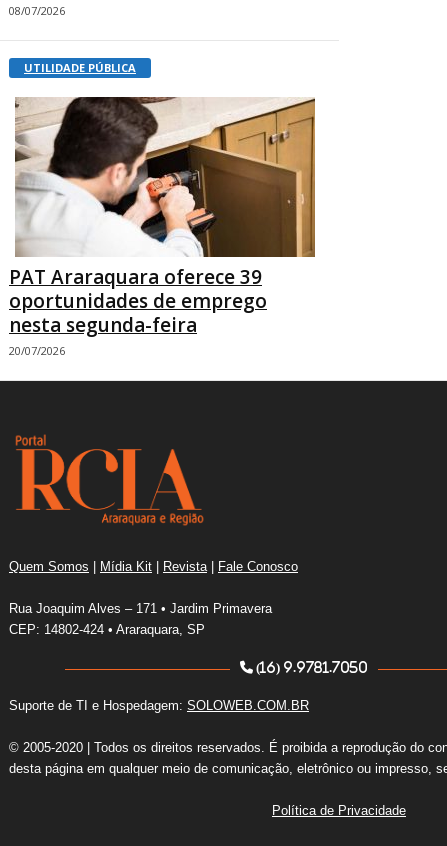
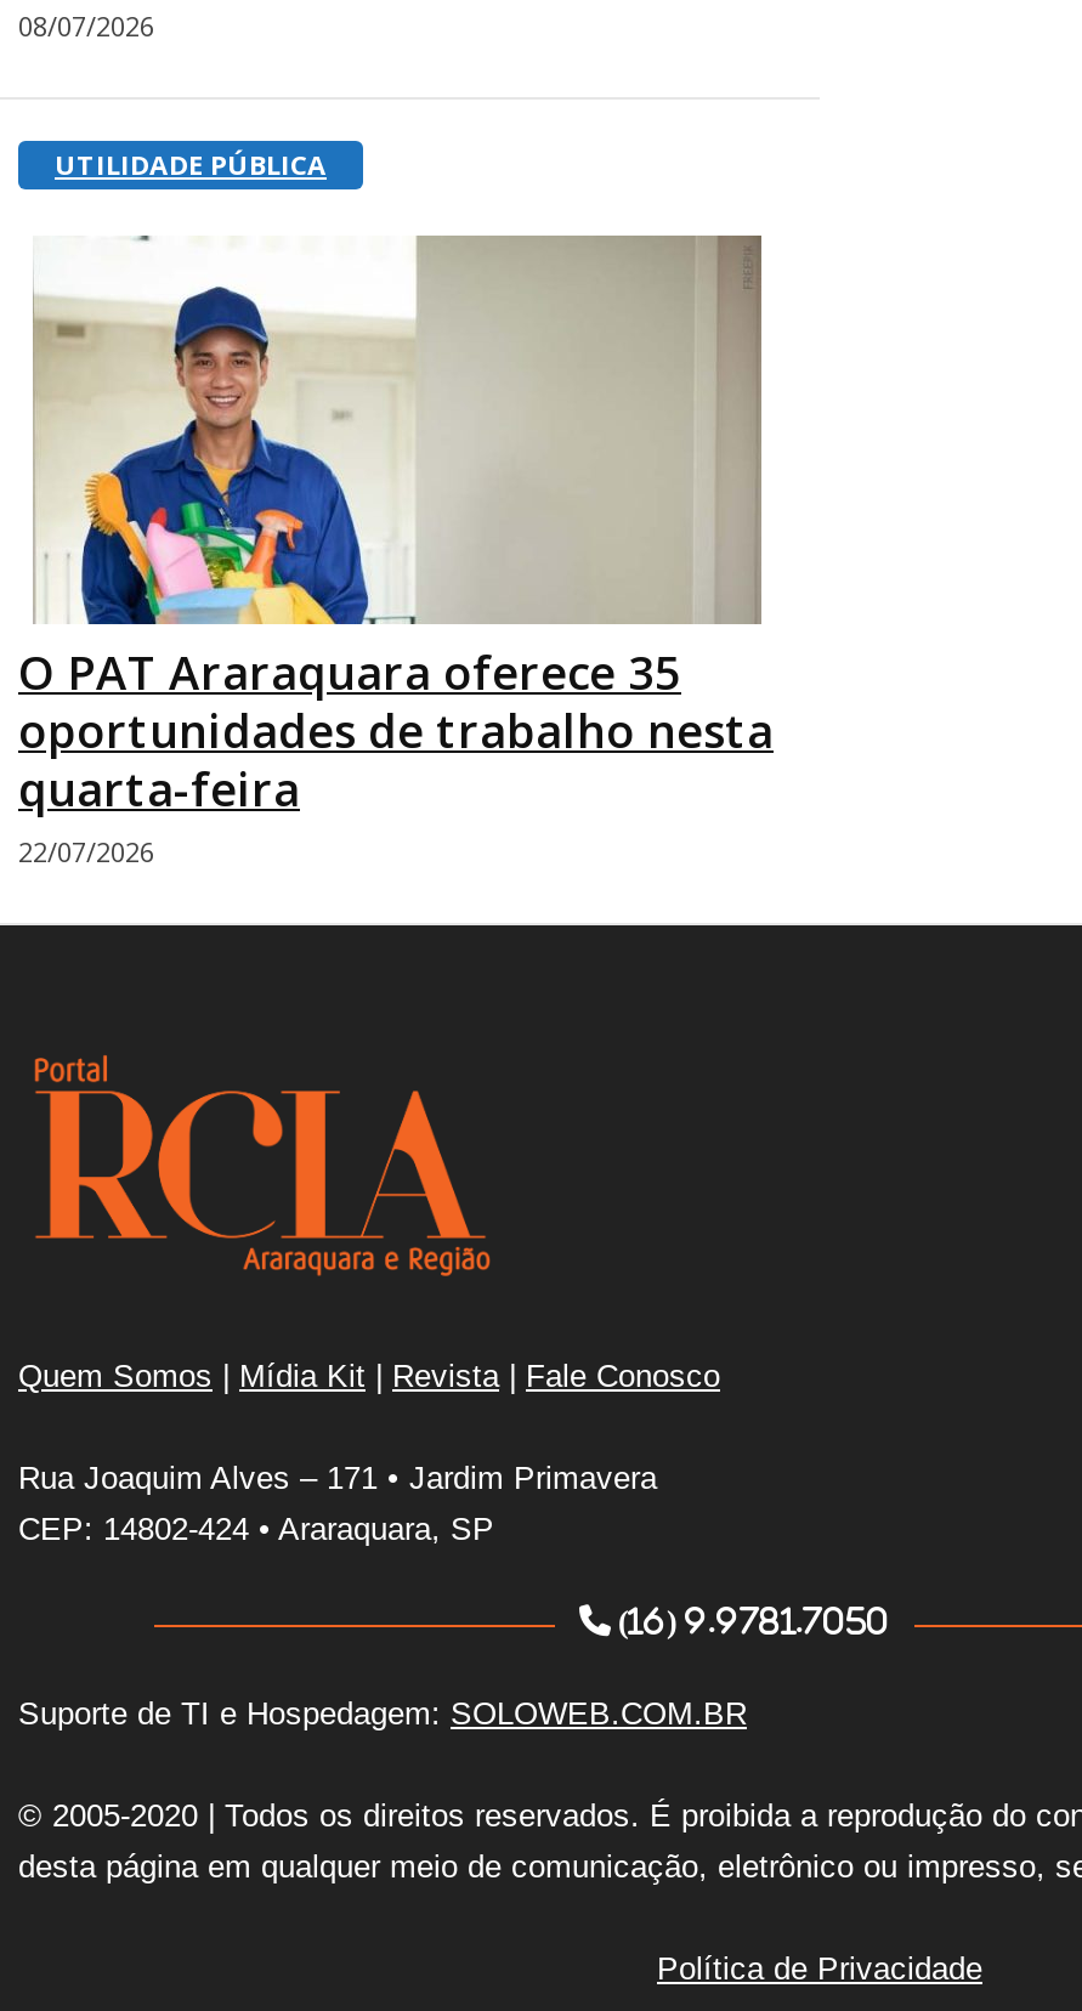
[9,96,315,358] [image] | PAT Araraquara oferece 39 | oportunidades de emprego | nesta segunda-feira | 20/07/2026 -> [18,236,774,870] [image] | O PAT Araraquara oferece 35 | oportunidades de trabalho nesta | quarta-feira | 22/07/2026

